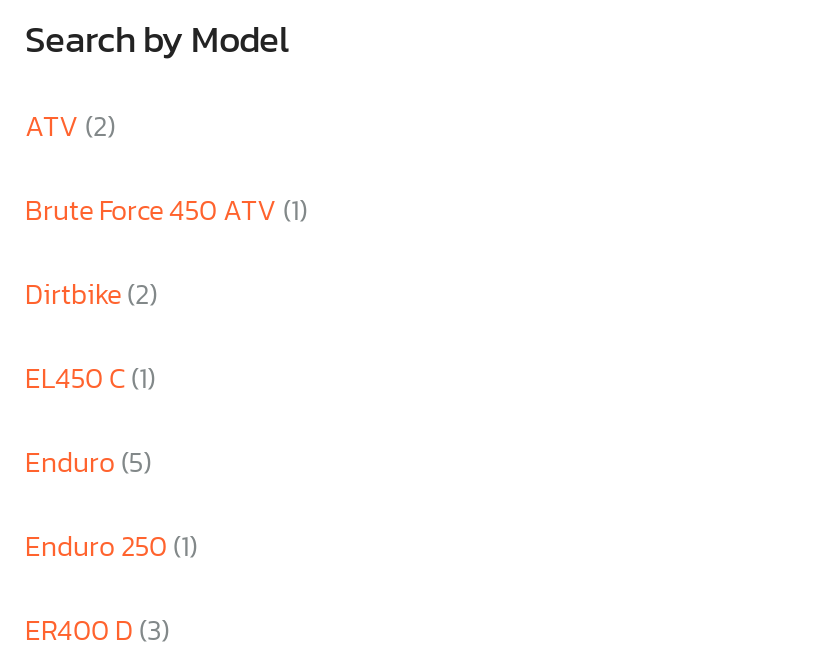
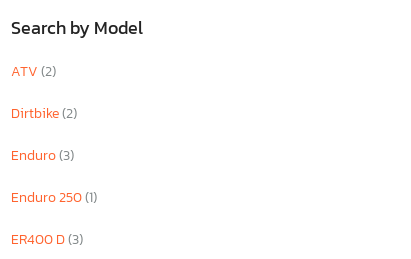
[25,191,307,233] Brute Force 450 ATV (1) -> none
[25,359,155,485] EL450 C (1) | Enduro (5) -> [11,144,74,165] Enduro (3)

